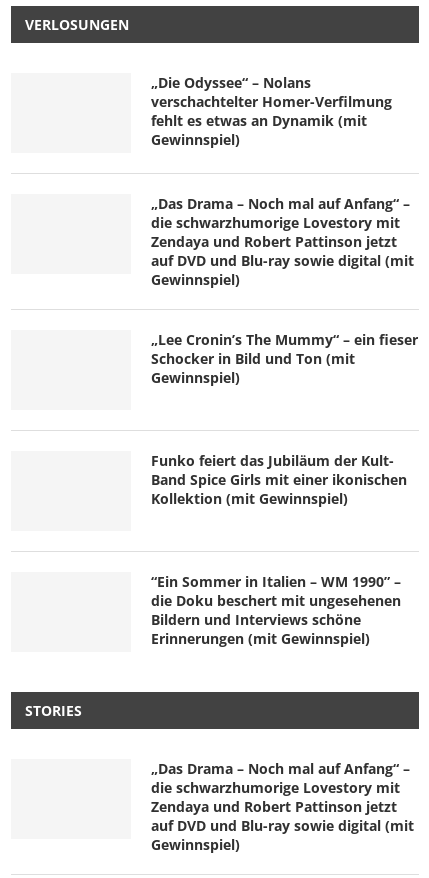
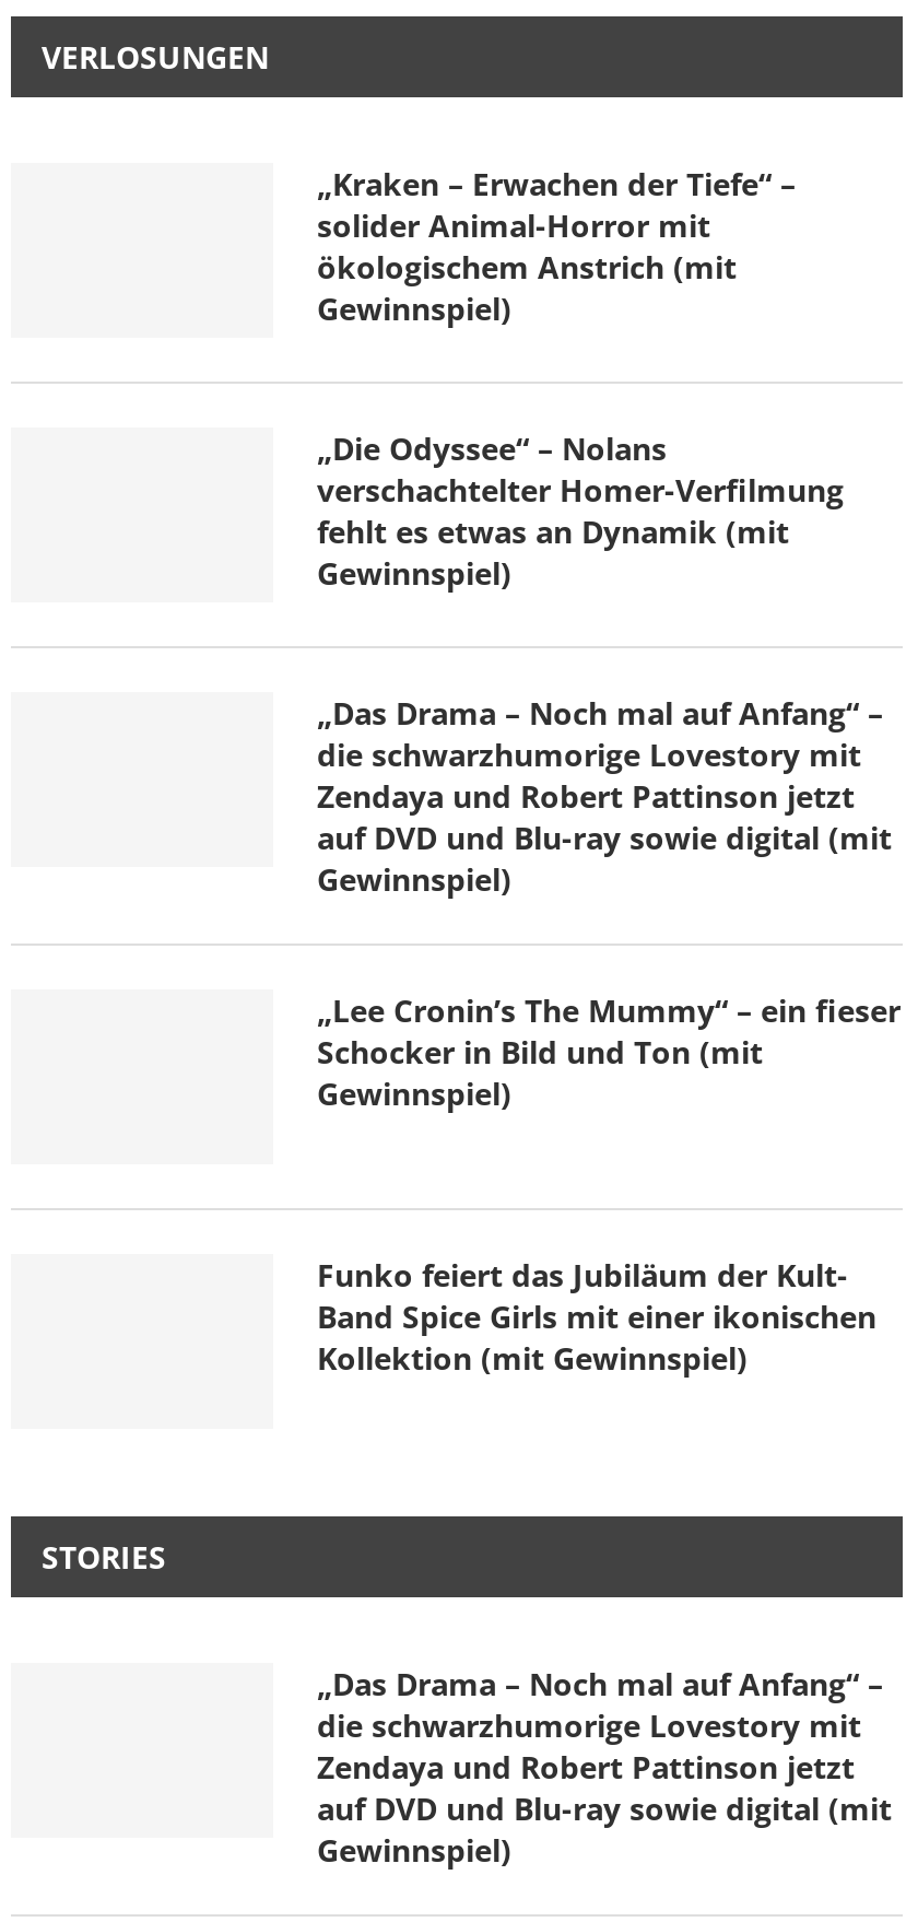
none -> [317,162,796,329] „Kraken – Erwachen der Tiefe“ – | solider Animal-Horror mit | ökologischem Anstrich (mit | Gewinnspiel)
moved [151,73,418,508] -> [317,427,901,1378]: „Die Odyssee“ – Nolans | verschachtelter Homer-Verfilmung | fehlt es etwas an Dynamik (mit | ... | Band Spice Girls mit einer ikonischen | Kollektion (mit Gewinnspiel)
[151,572,401,648] “Ein Sommer in Italien – WM 1990” – | die Doku beschert mit ungesehenen | Bildern und Interviews schöne | Erinnerungen (mit Gewinnspiel) -> none

